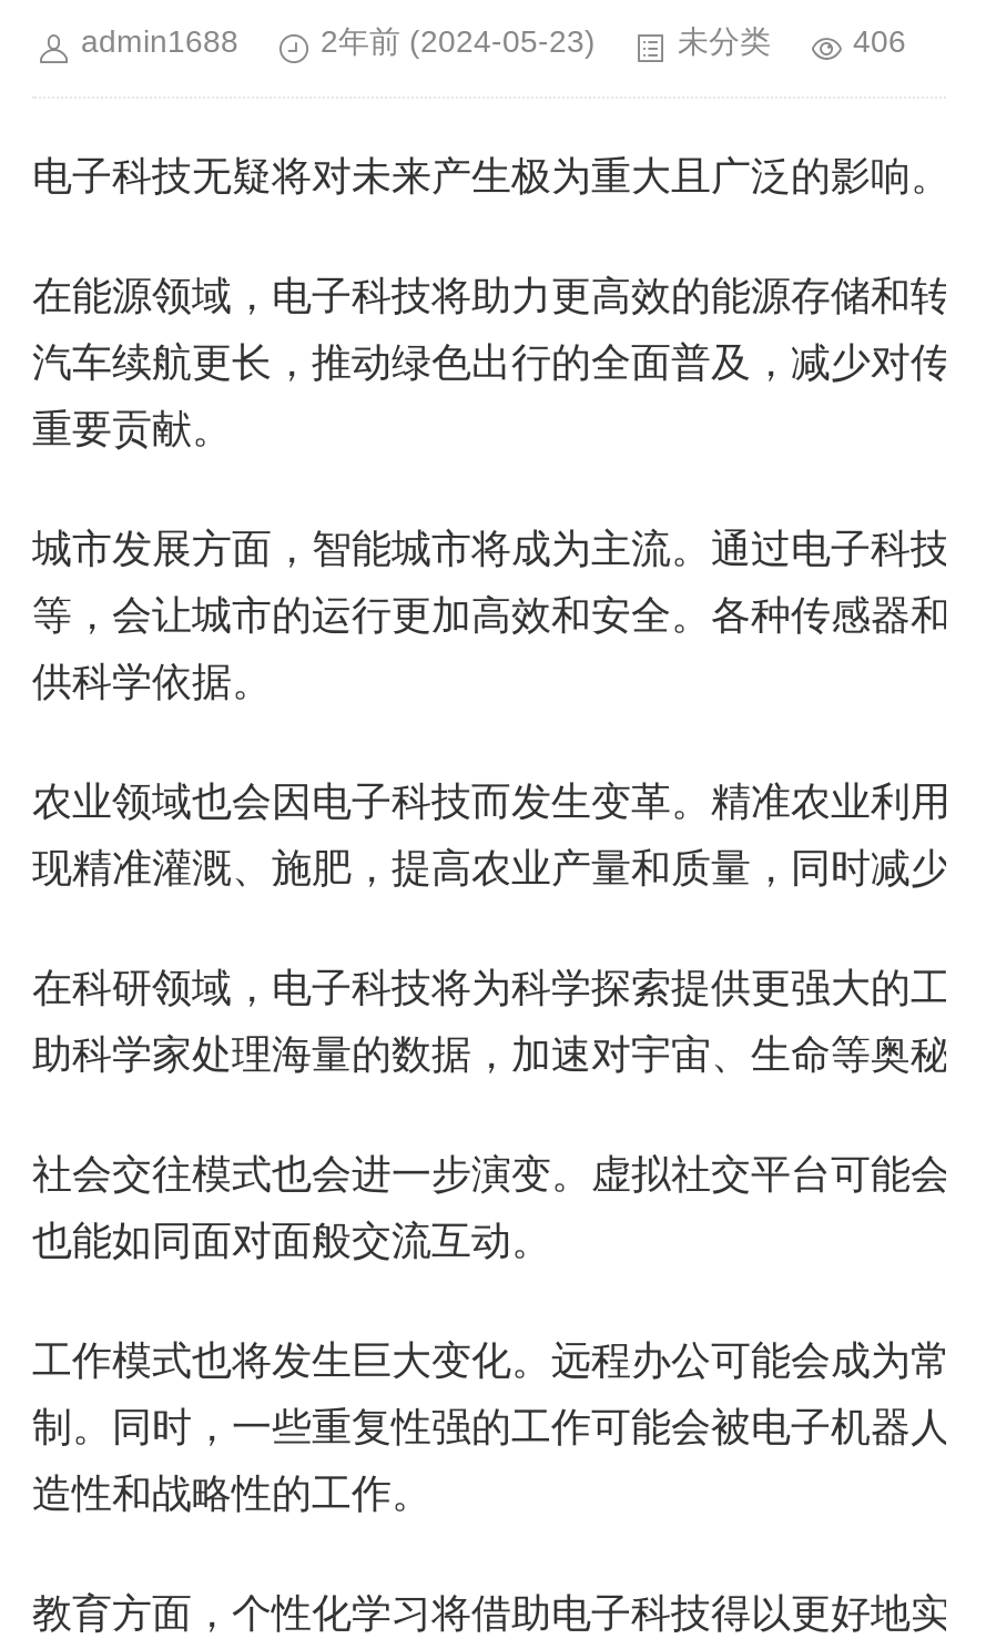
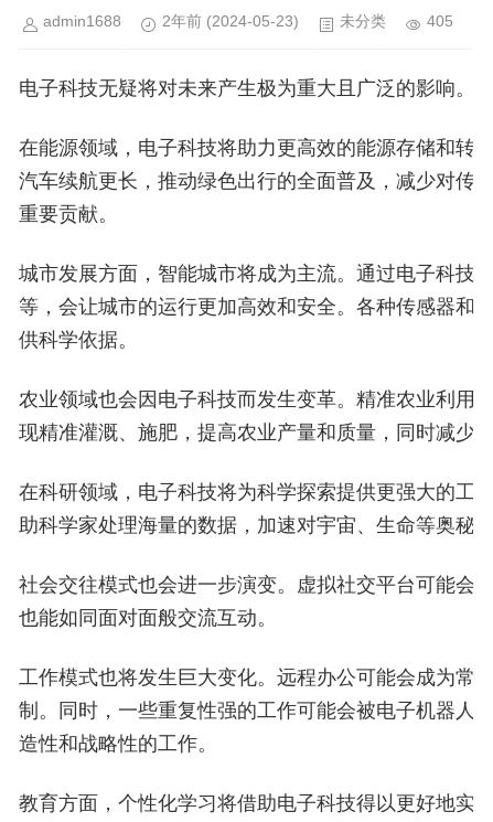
[853,23,906,59] 406 -> [427,12,453,30] 405

